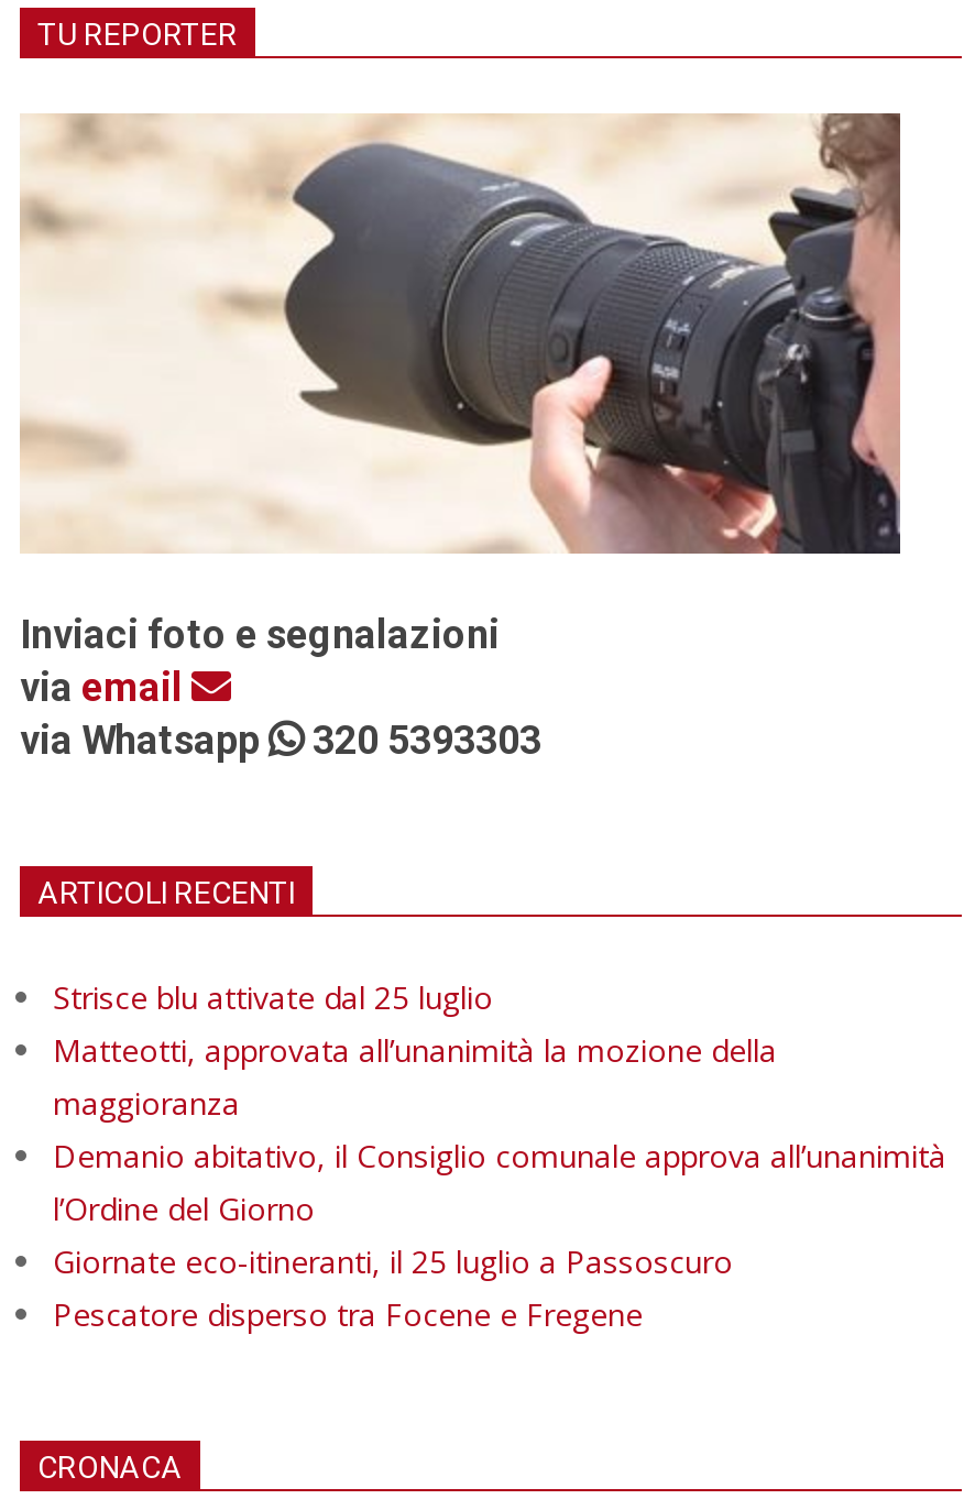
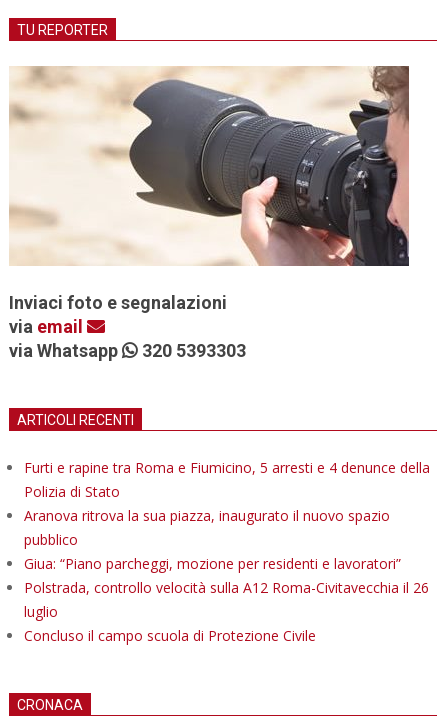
[53,977,946,1336] Strisce blu attivate dal 25 luglio | Matteotti, approvata all’unanimità la mozione della | maggioranza | Demanio abitativo, il Consiglio comunale approva all’unanimità | l’Ordine del Giorno | Giornate eco-itineranti, il 25 luglio a Passoscuro | Pescatore disperso tra Focene e Fregene -> [24,458,430,645] Furti e rapine tra Roma e Fiumicino, 5 arresti e 4 denunce della | Polizia di Stato | Aranova ritrova la sua piazza, inaugurato il nuovo spazio | pubblico | Giua: “Piano parcheggi, mozione per residenti e lavoratori” | Polstrada, controllo velocità sulla A12 Roma-Civitavecchia il 26 | luglio | Concluso il campo scuola di Protezione Civile

